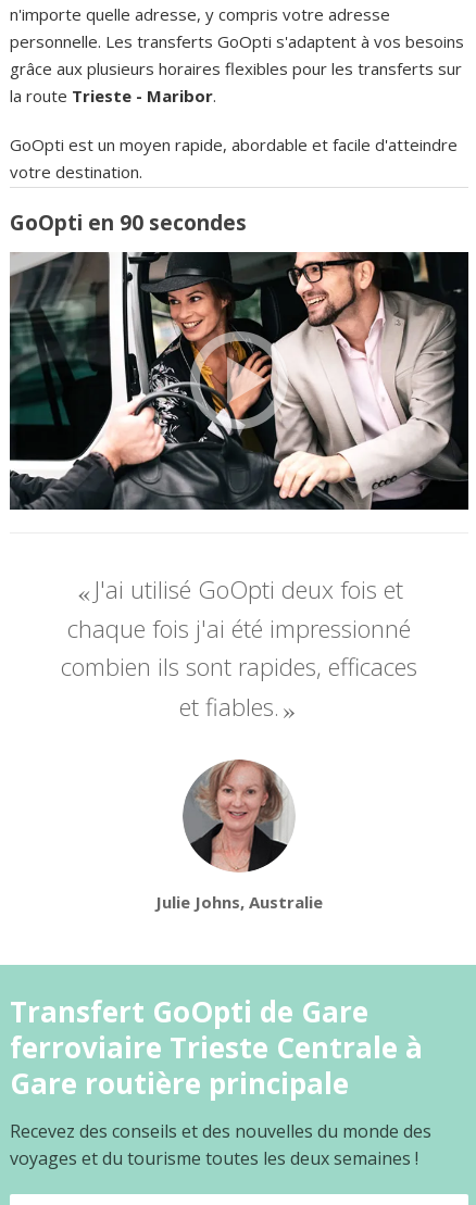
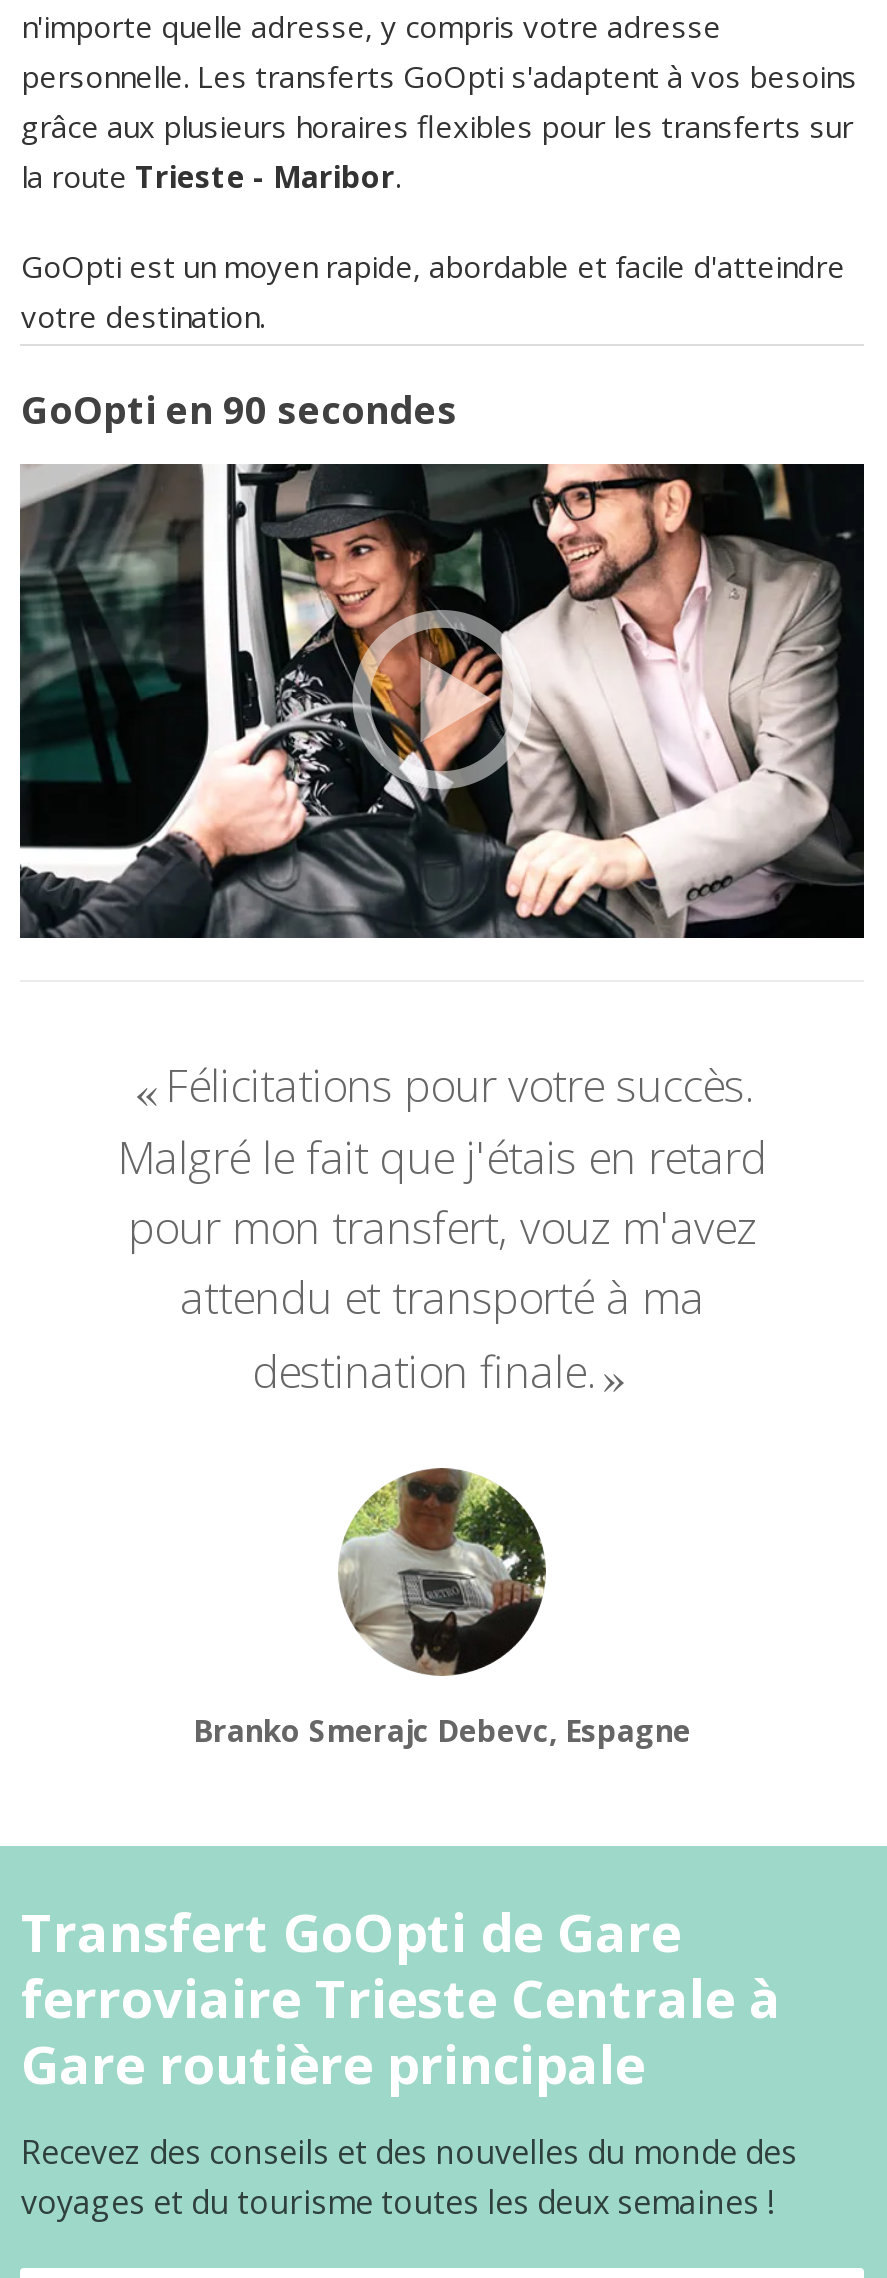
[61,572,417,722] J'ai utilisé GoOpti deux fois et | chaque fois j'ai été impressionné | combien ils sont rapides, efficaces | et fiables. -> [118,1053,766,1399] Félicitations pour votre succès. | Malgré le fait que j'étais en retard | pour mon transfert, vouz m'avez | attendu et transporté à ma | destination finale.
[184,768,295,871] [image] -> [342,1470,546,1626] [image]
[155,891,323,913] Julie Johns, Australie -> [193,1710,691,1750] Branko Smerajc Debevc, Espagne

